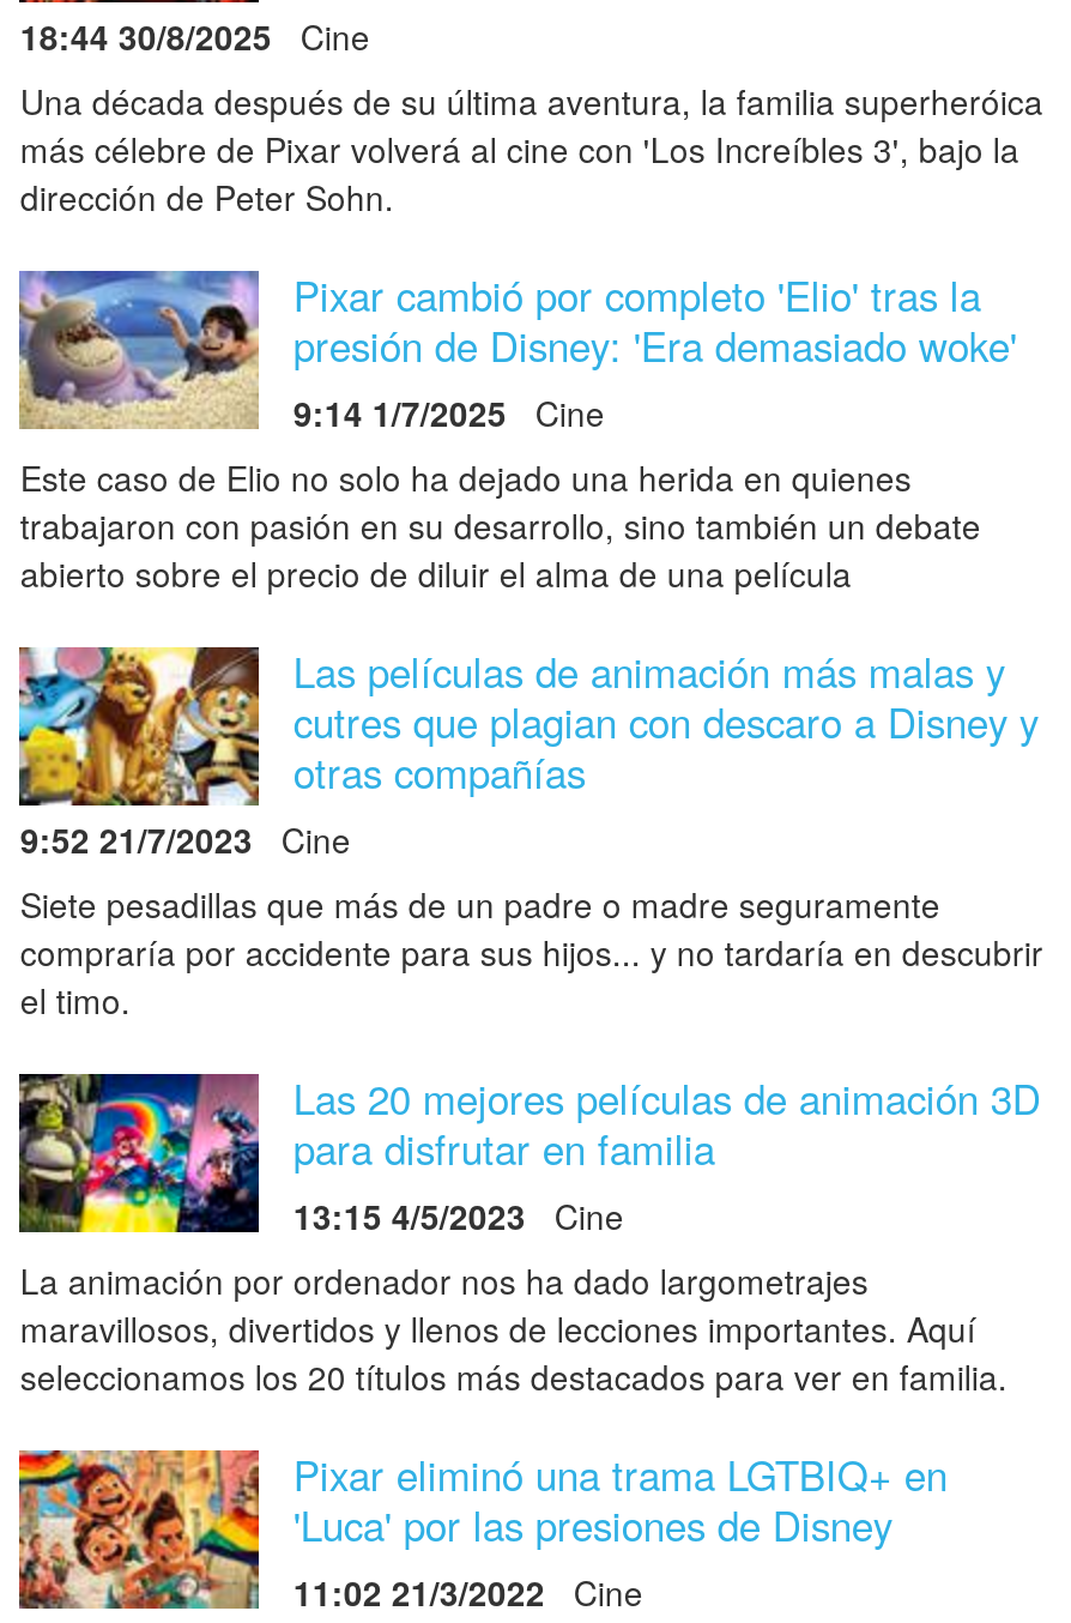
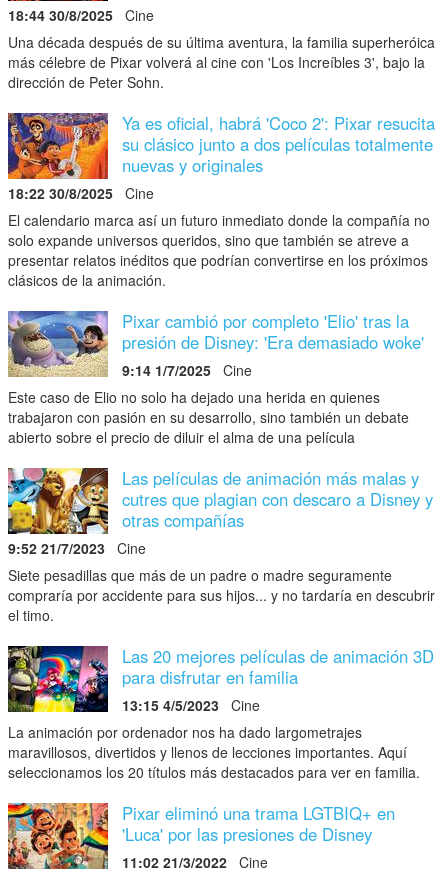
none -> [7,111,435,290] [image] | Ya es oficial, habrá 'Coco 2': Pixar resucita | su clásico junto a dos películas totalmente | nuevas y originales | 18:22 30/8/2025 Cine | El calendario marca así un futuro inmediato donde la compañía no | solo expande universos queridos, sino que también se atreve a | presentar relatos inéditos que podrían convertirse en los próximos | clásicos de la animación.

